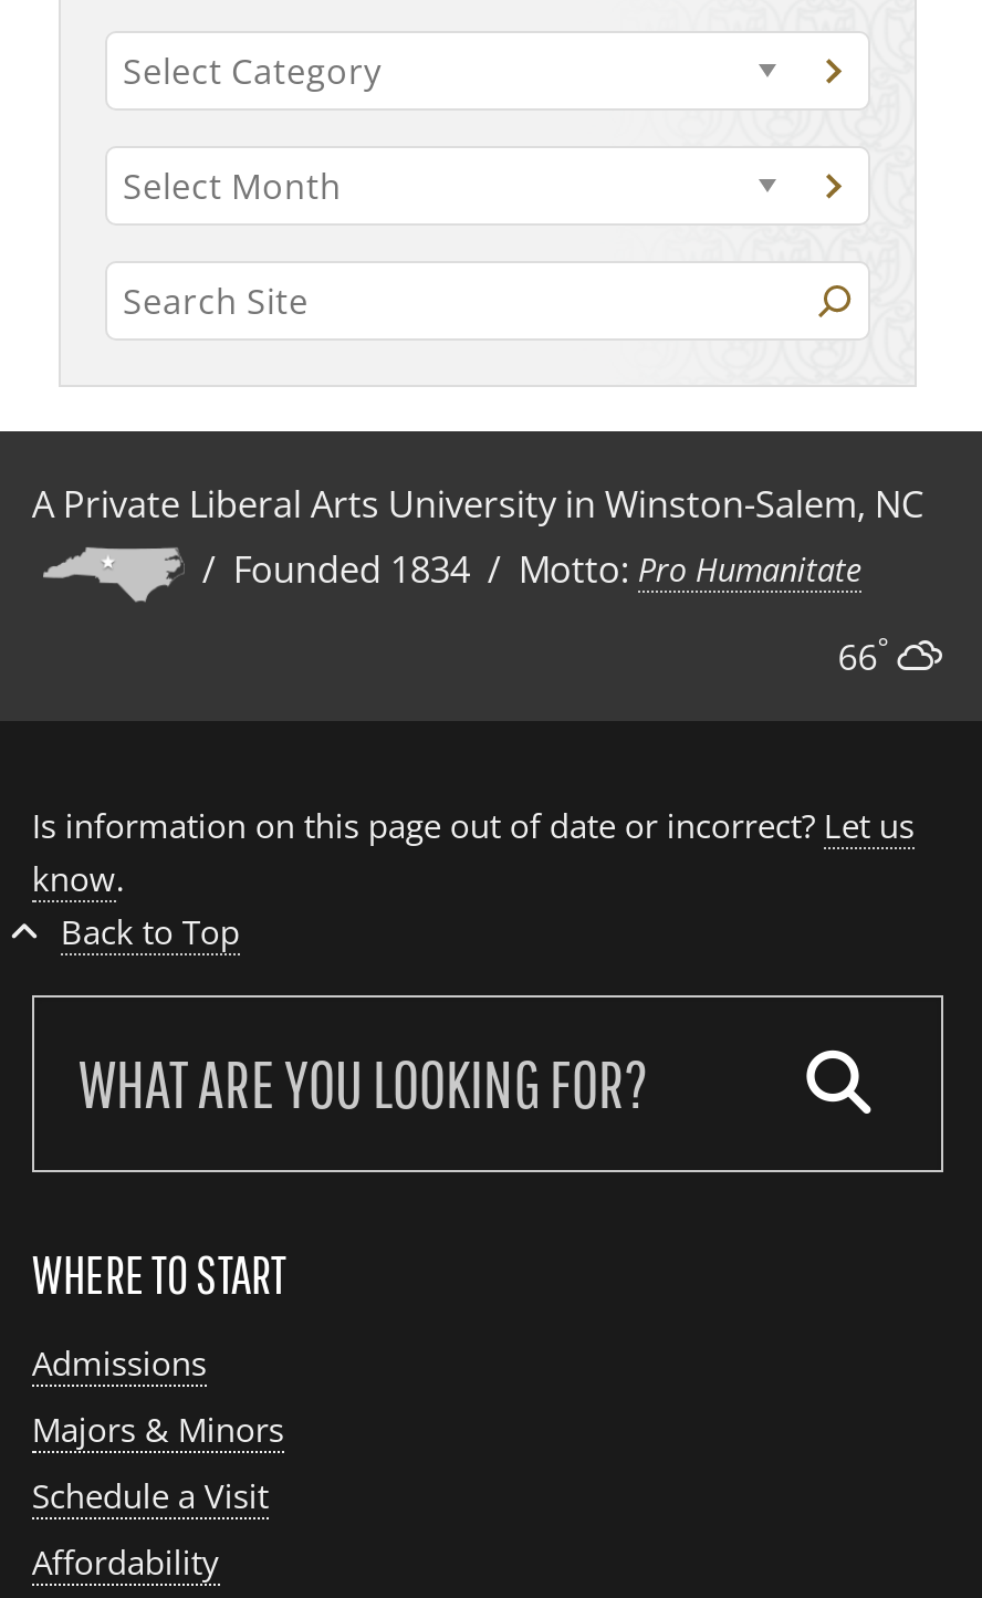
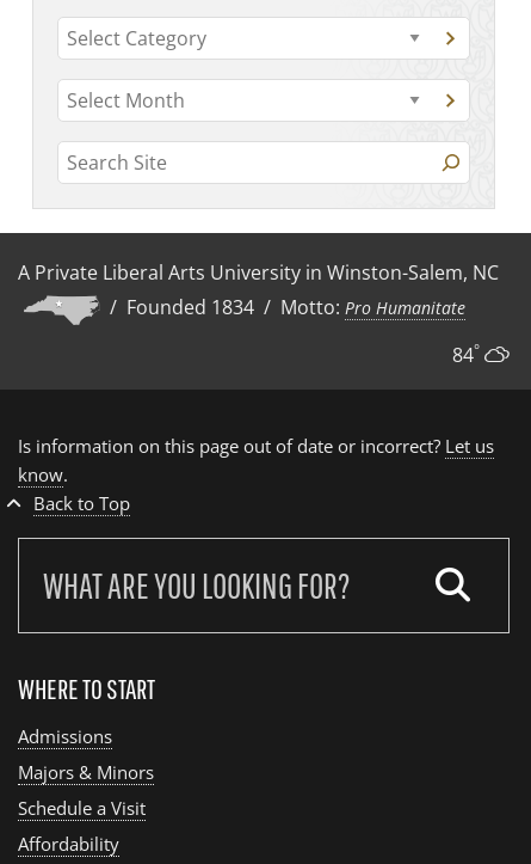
[838,627,888,681] 66° -> [452,339,480,368] 84°

